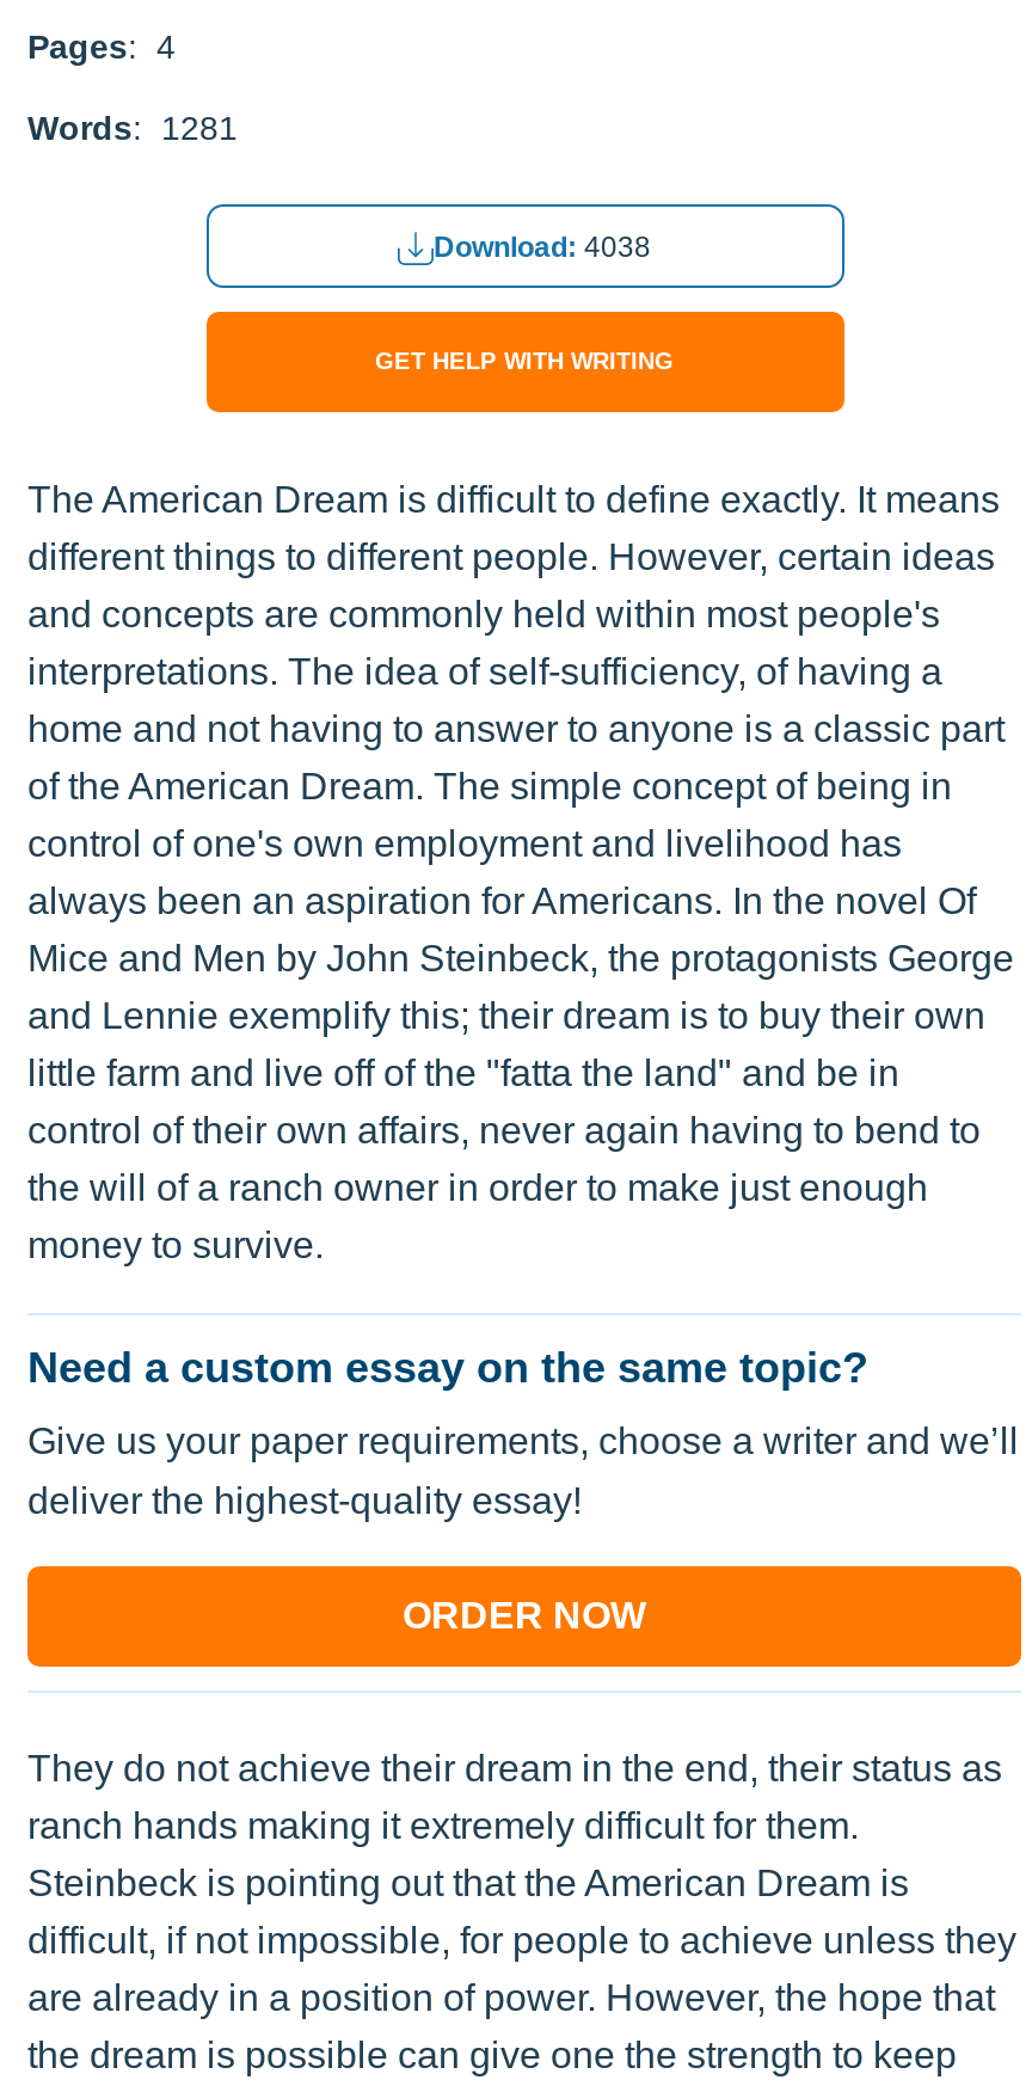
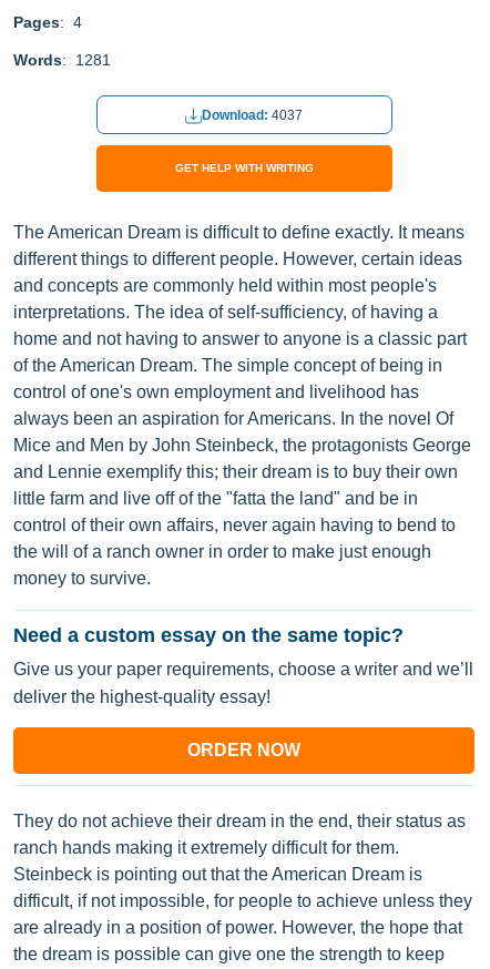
[434,231,651,265] Download: 4038 -> [202,108,303,123] Download: 4037

